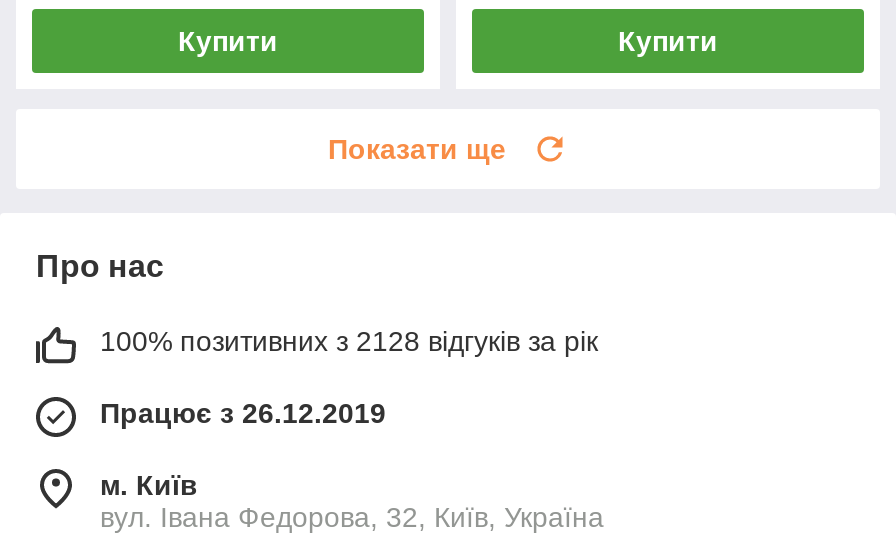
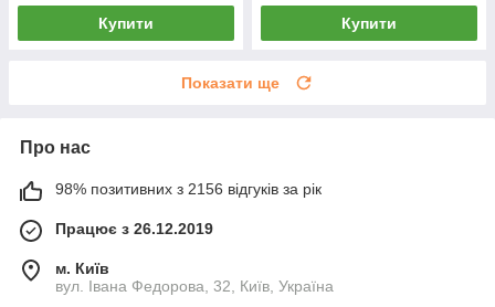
[100,325,598,357] 100% позитивних з 2128 відгуків за рік -> [55,180,322,197] 98% позитивних з 2156 відгуків за рік

